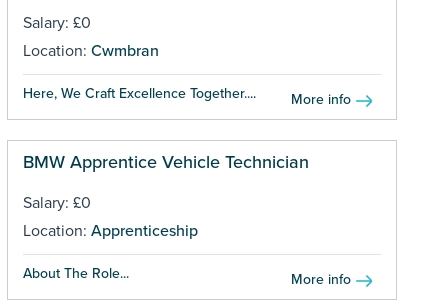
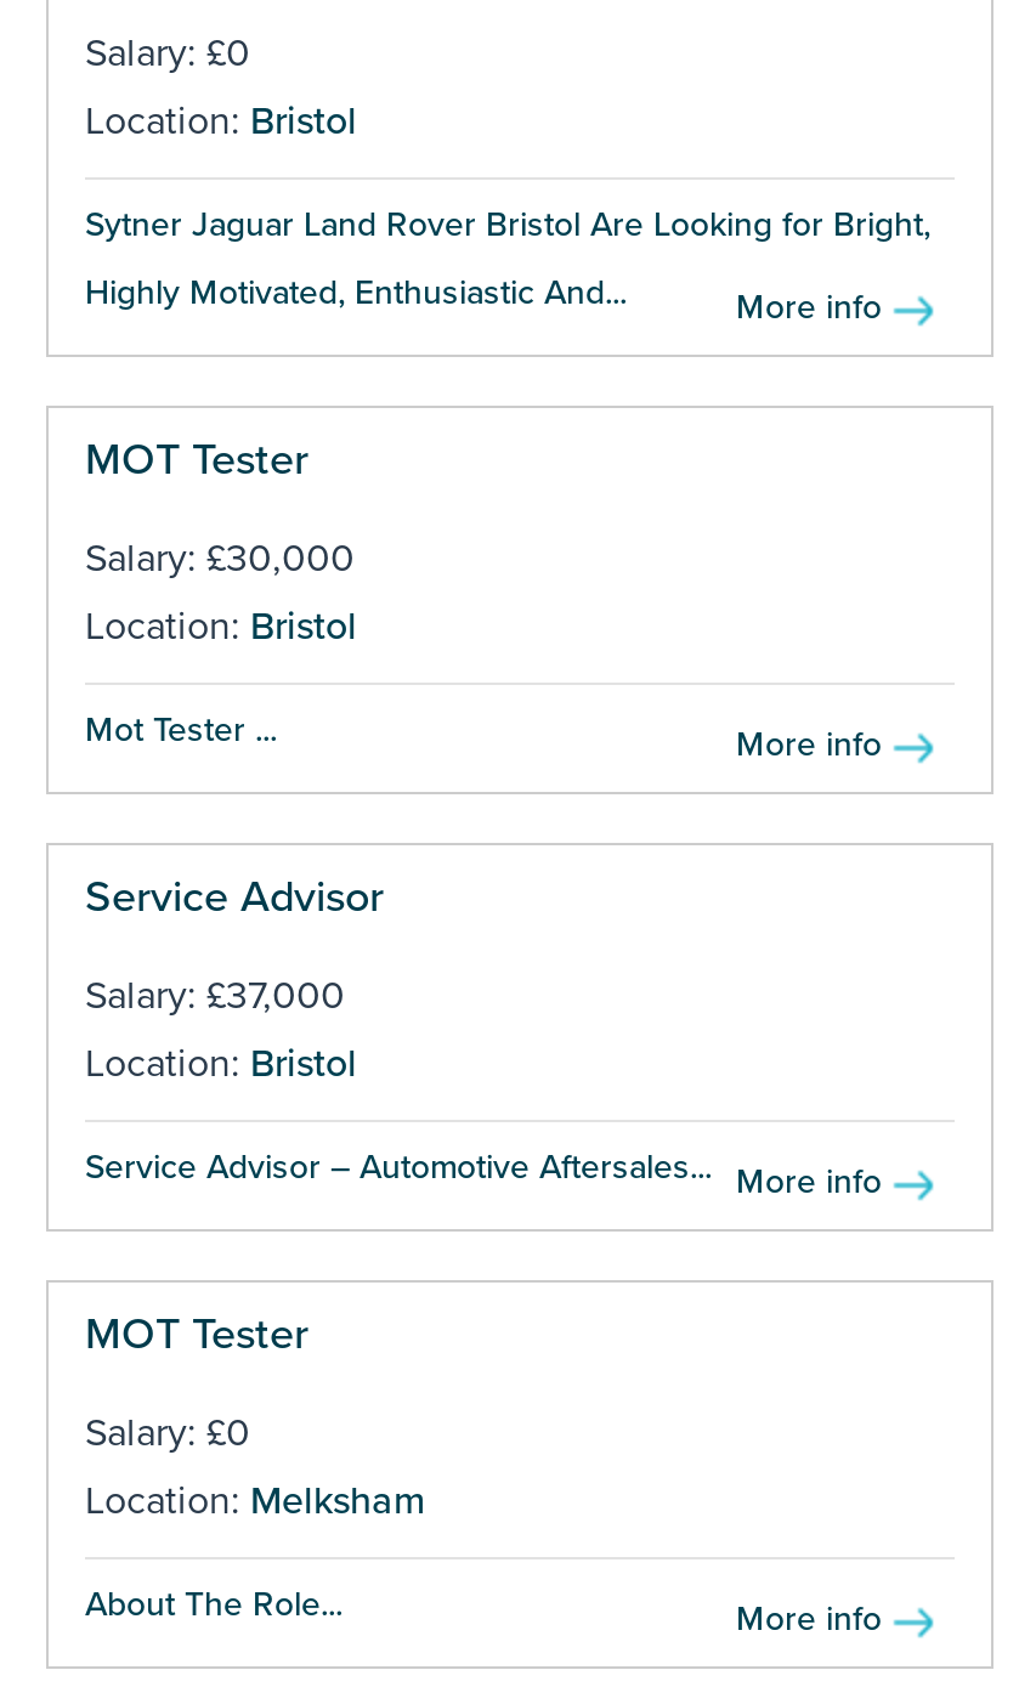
[23,40,256,101] Location: Cwmbran | Here, We Craft Excellence Together.... -> [85,96,930,312] Location: Bristol | Sytner Jaguar Land Rover Bristol Are Looking for Bright, | Highly Motivated, Enthusiastic And...
[23,150,309,172] BMW Apprentice Vehicle Technician -> [85,431,882,1359] MOT Tester | Salary: £30,000 | Location: Bristol | Mot Tester ... | More info | Service Advisor | Salary: £37,000 | Location: Bristol | Service Advisor – Automotive Aftersales... More info | MOT Tester
[23,220,198,240] Location: Apprenticeship -> [85,1476,425,1524] Location: Melksham

